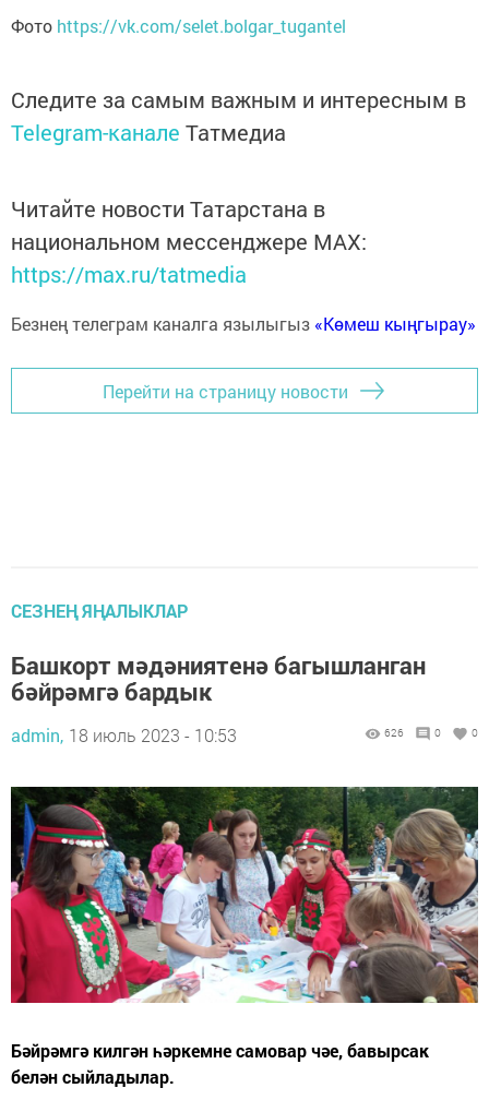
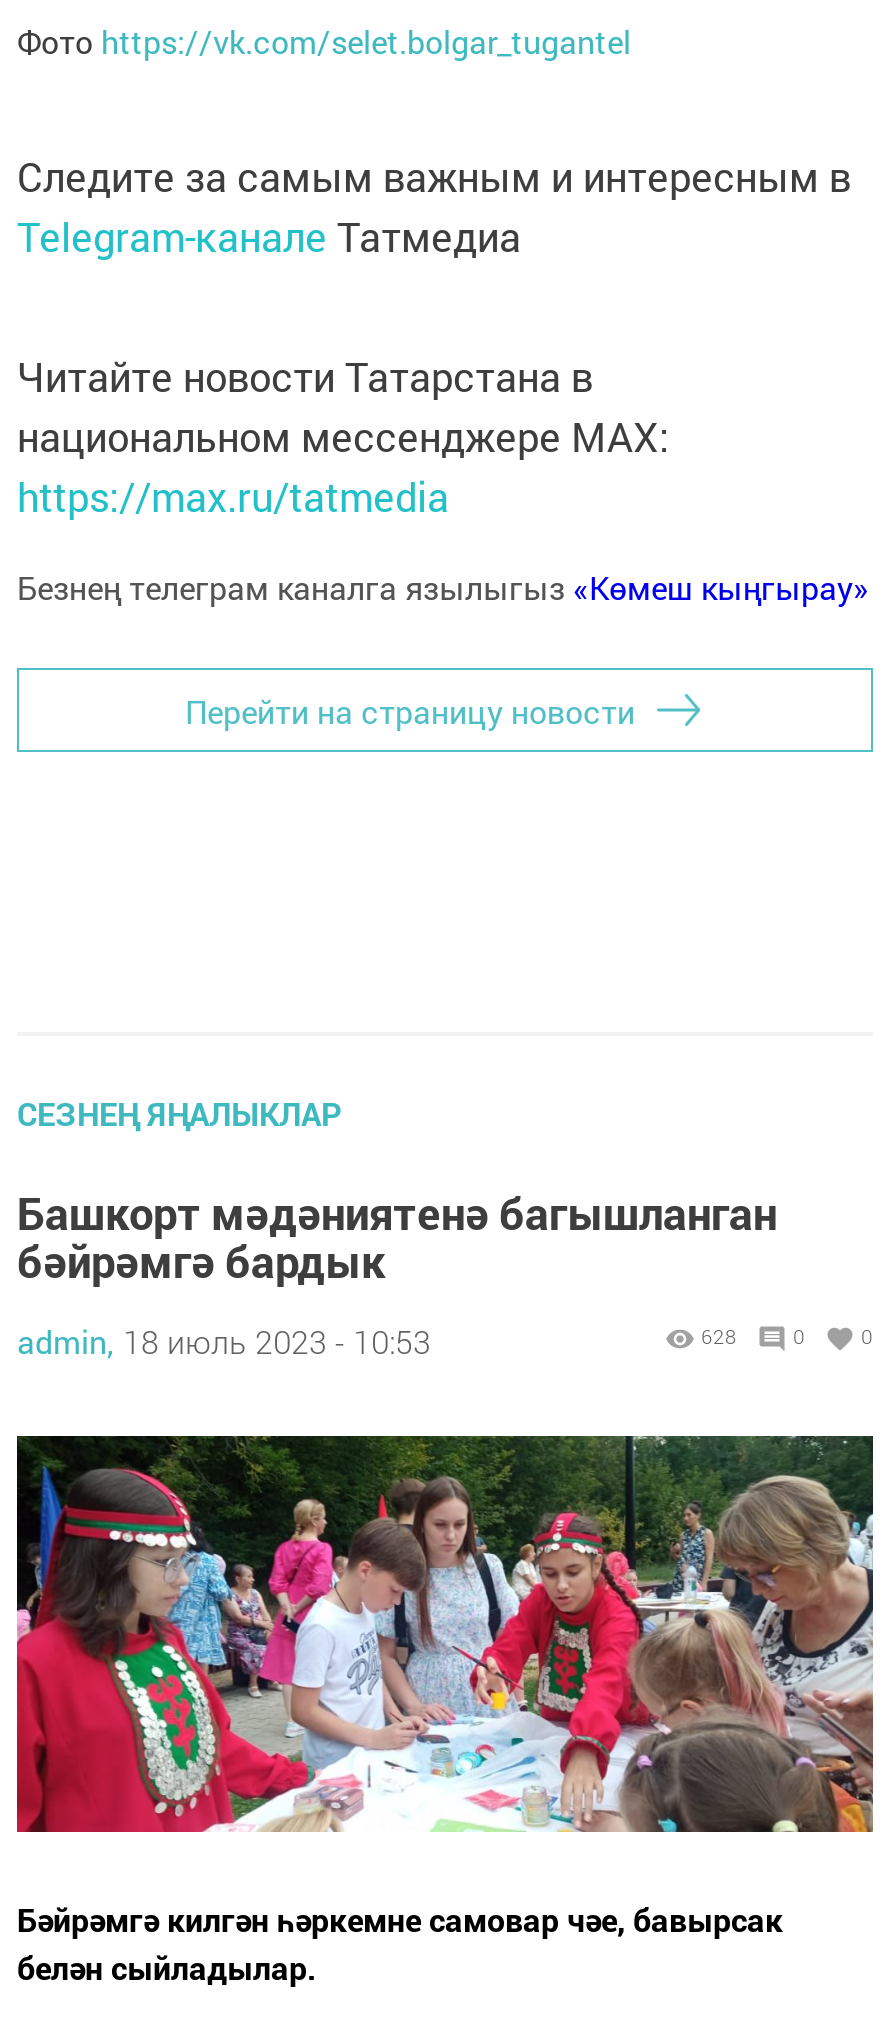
[384,726,404,740] 626 -> [701,1324,737,1350] 628

